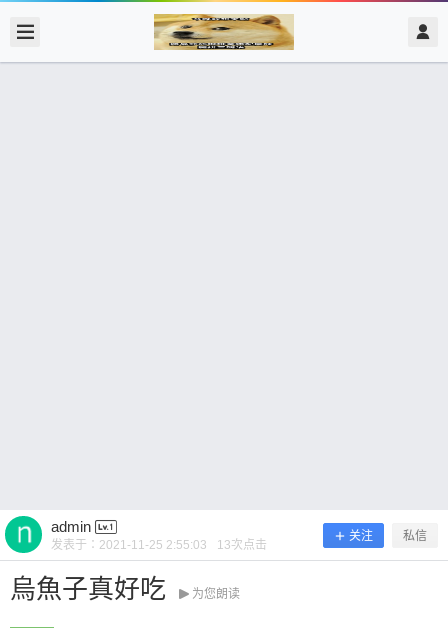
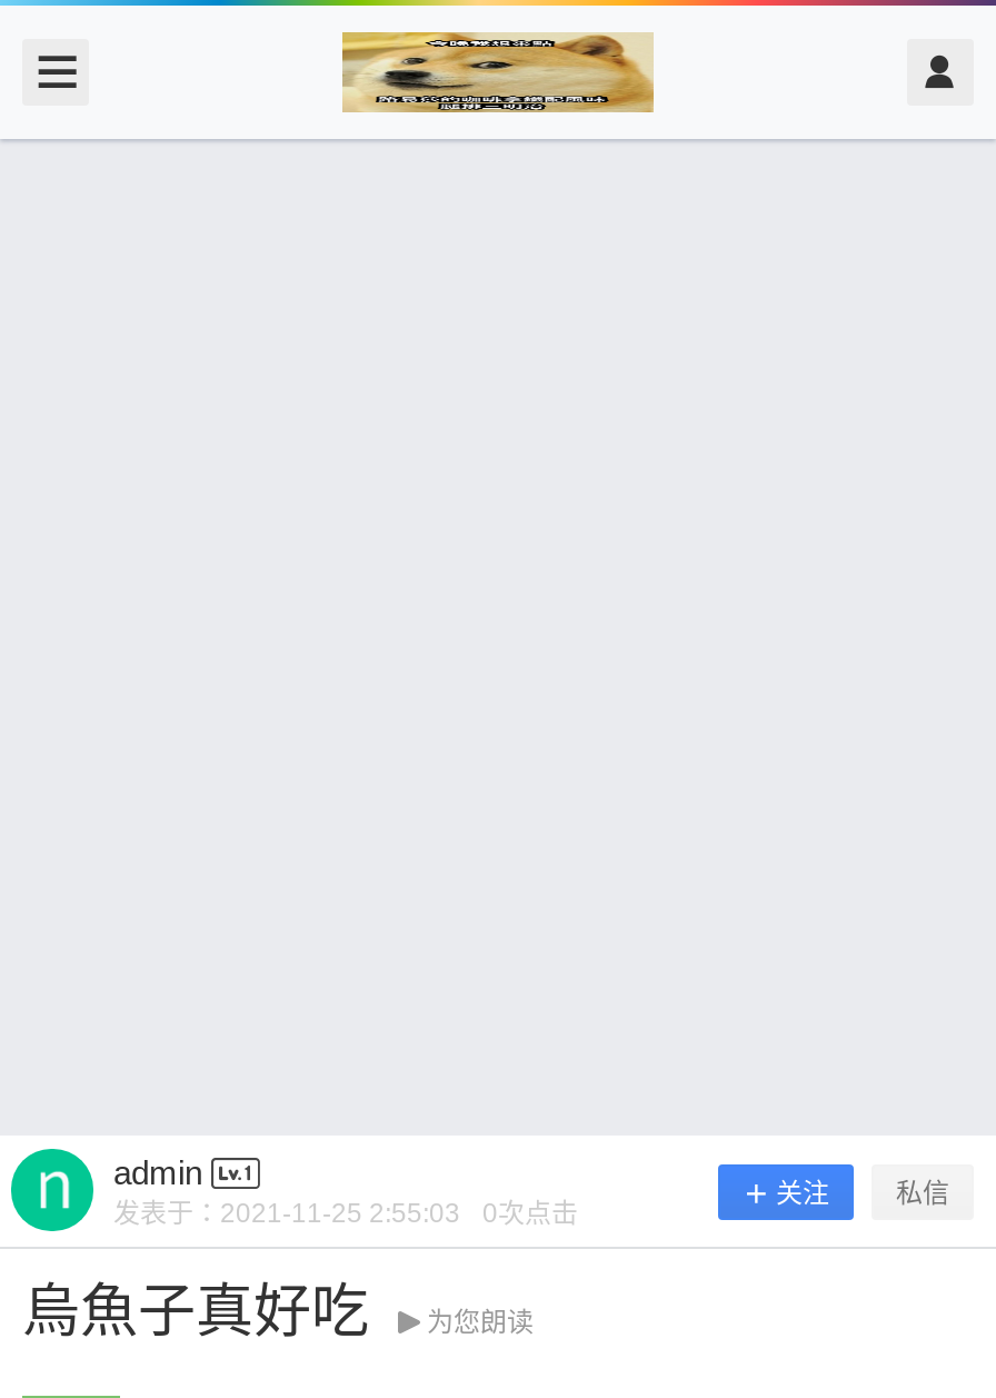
[51,538,267,552] 发表于：2021-11-25 2:55:03 13次点击 -> [113,1198,578,1229] 发表于：2021-11-25 2:55:03 0次点击

